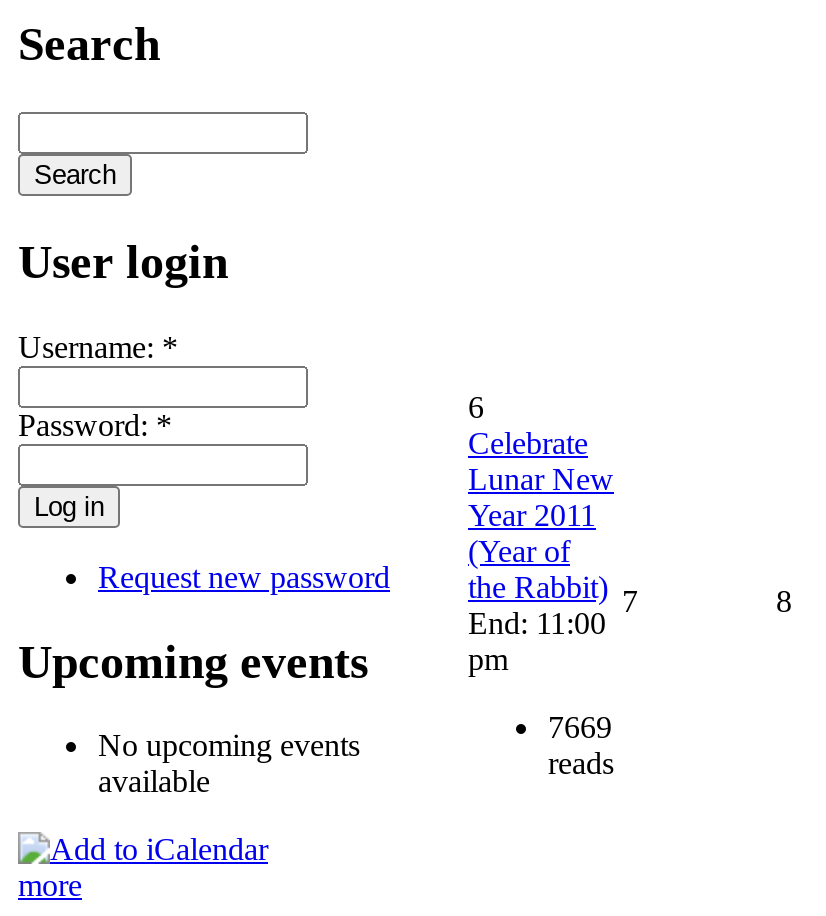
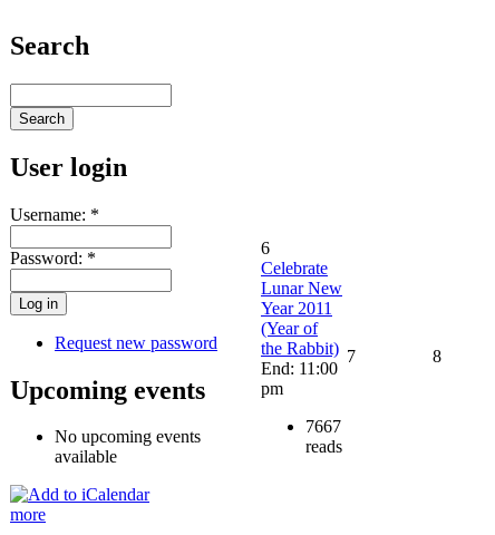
[548,710,612,744] 7669 -> [305,417,341,436] 7667

